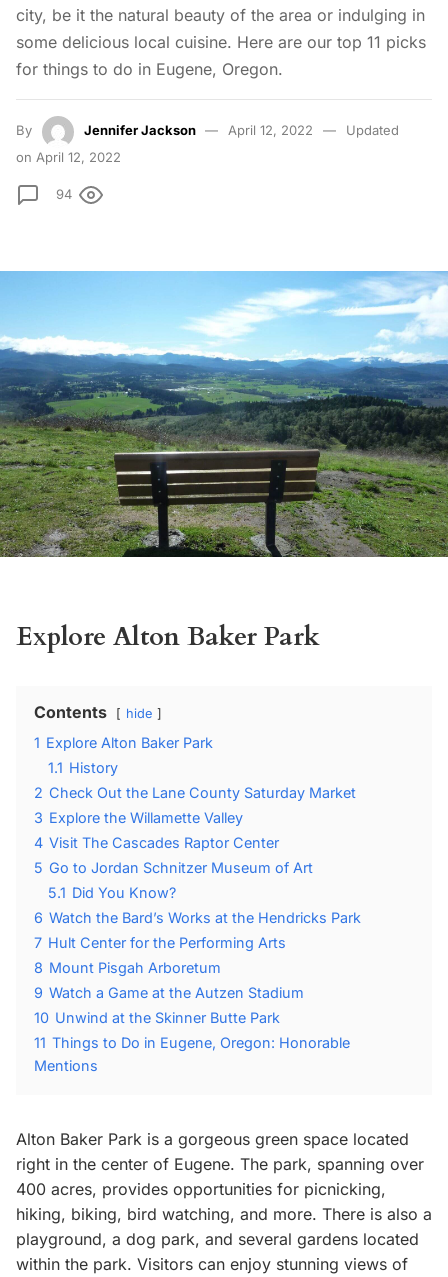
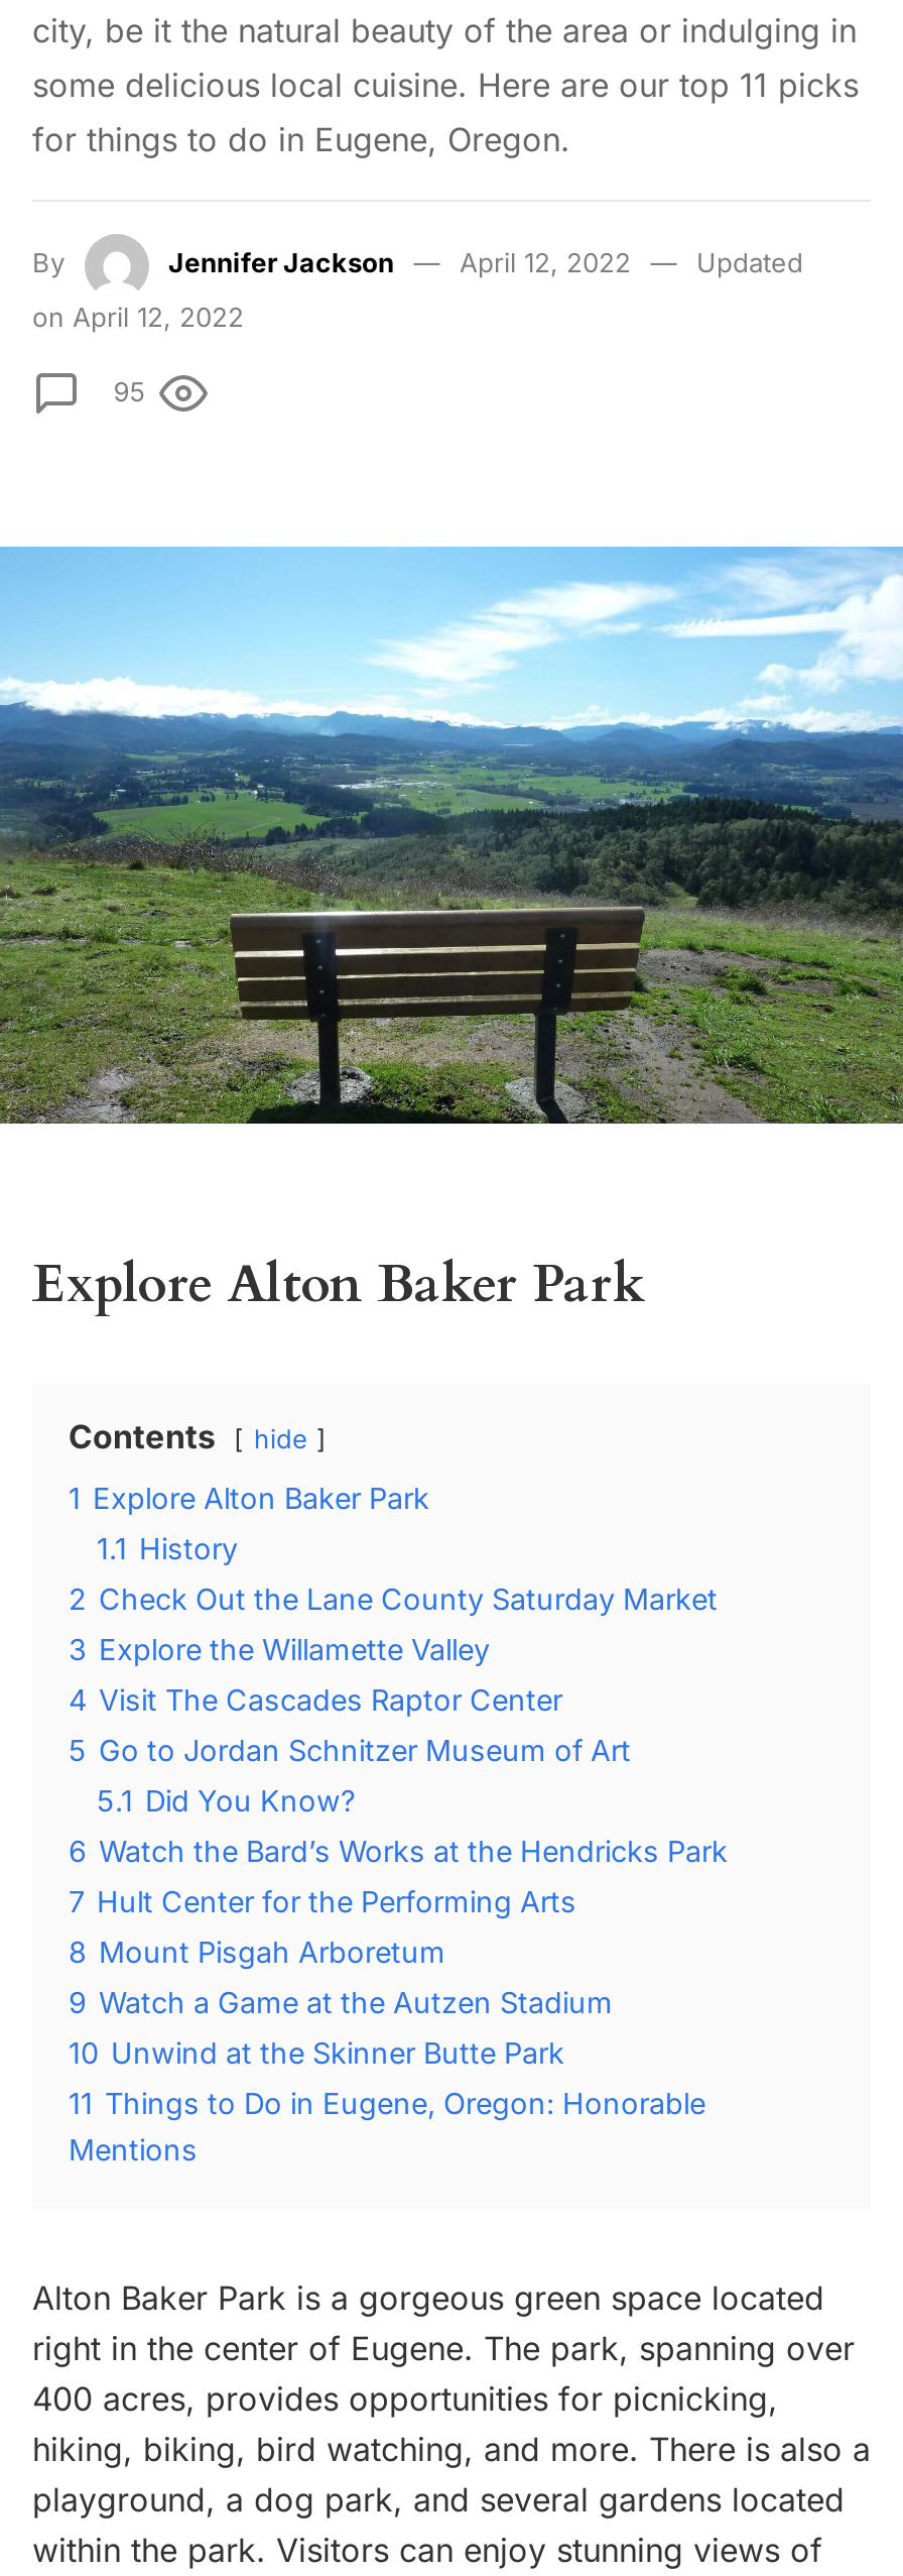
[56,186,72,202] 94 -> [113,375,146,408] 95

